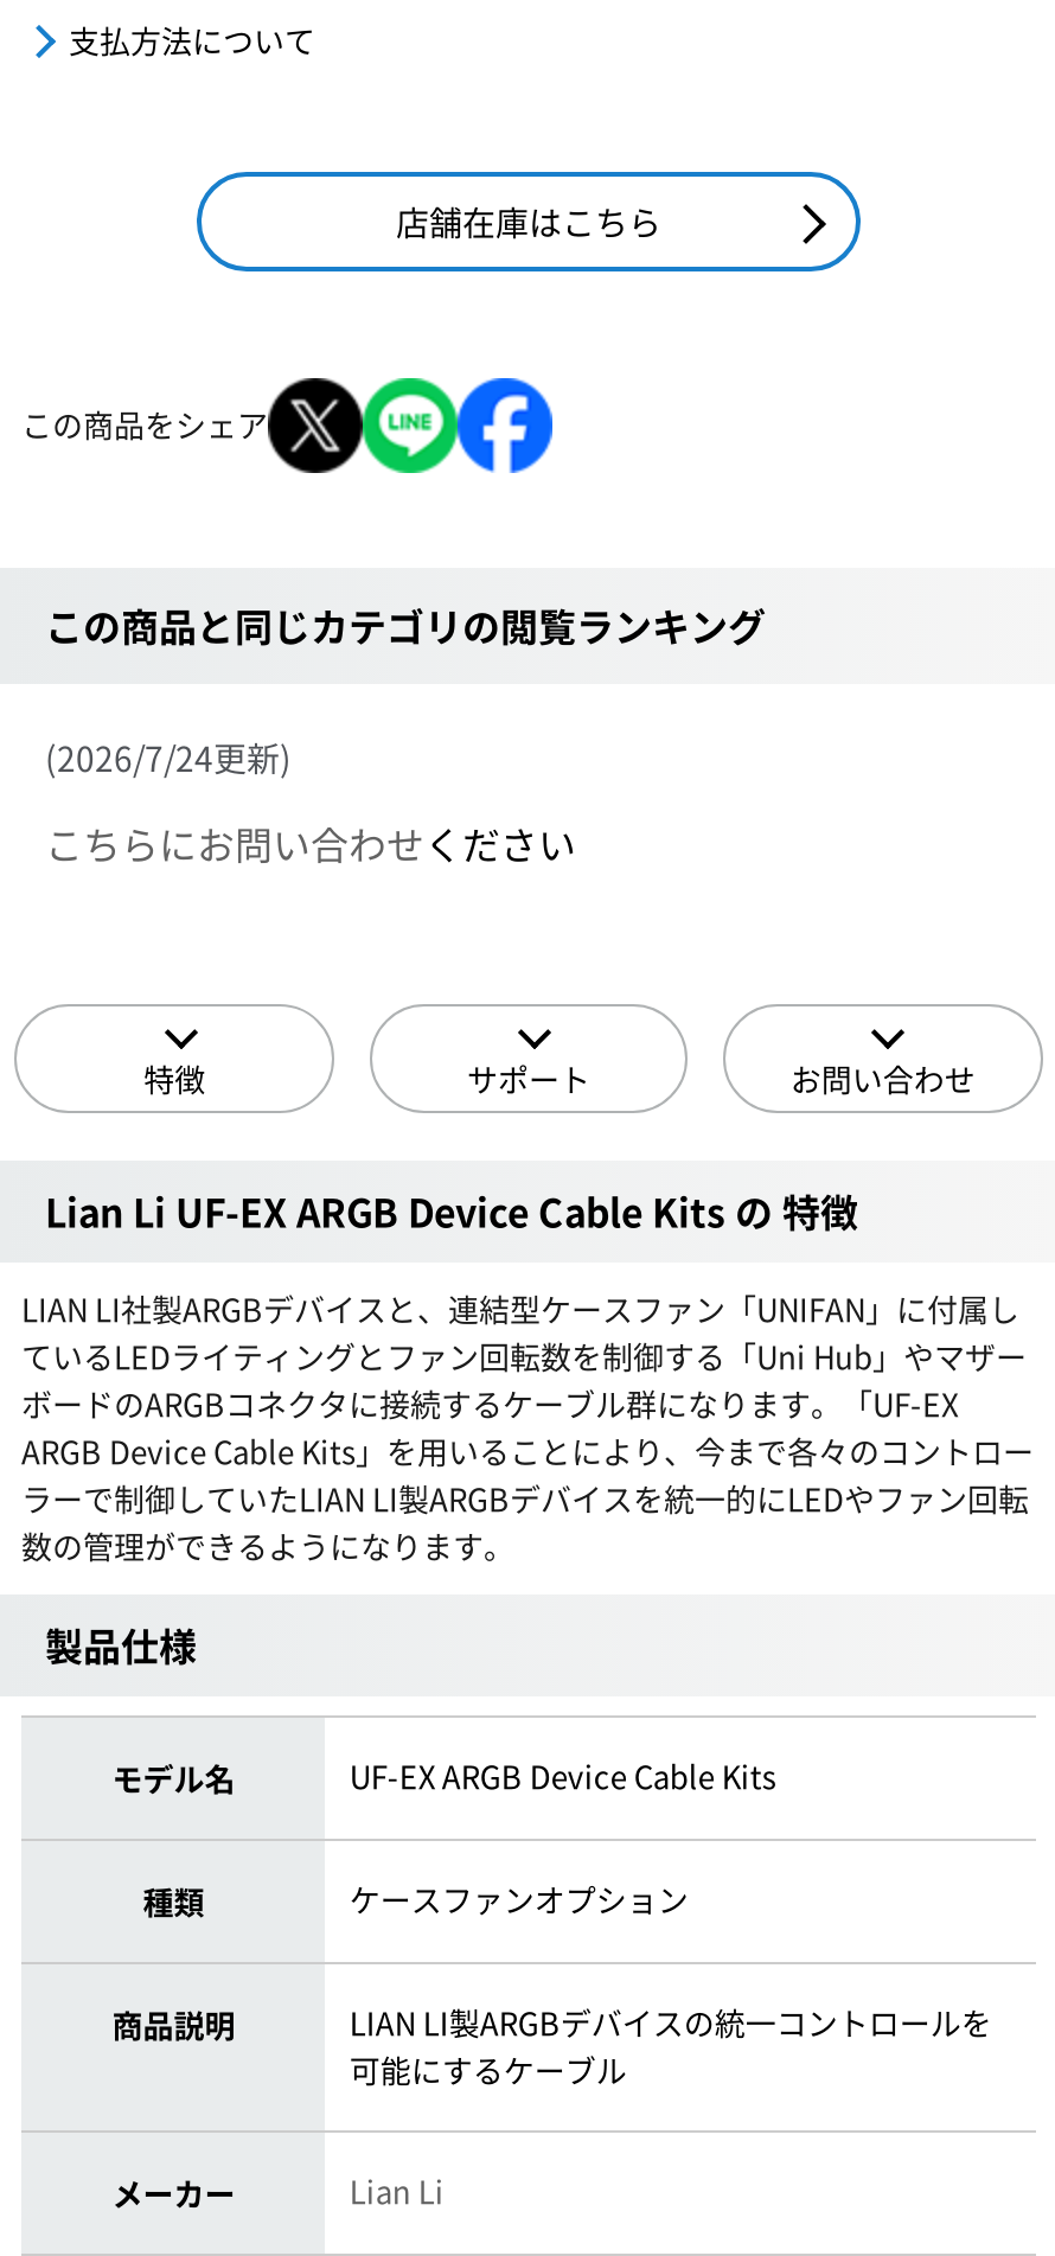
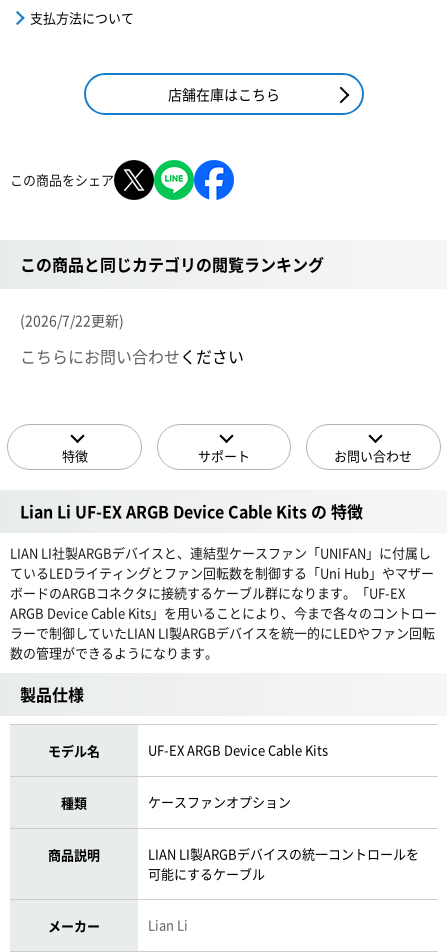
[45,734,292,781] (2026/7/24更新) -> [20,310,124,330] (2026/7/22更新)

